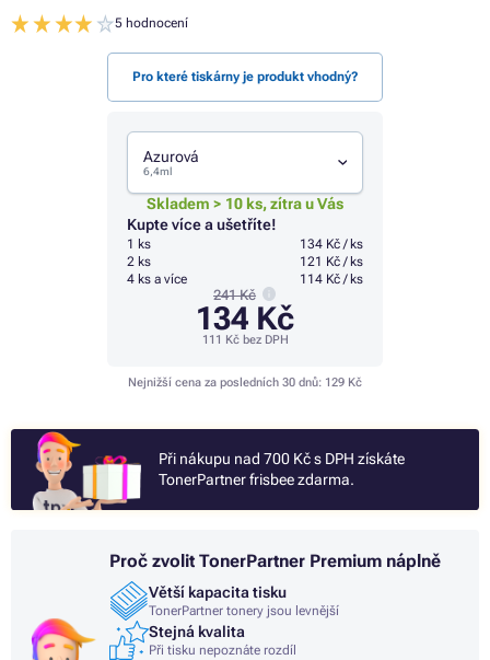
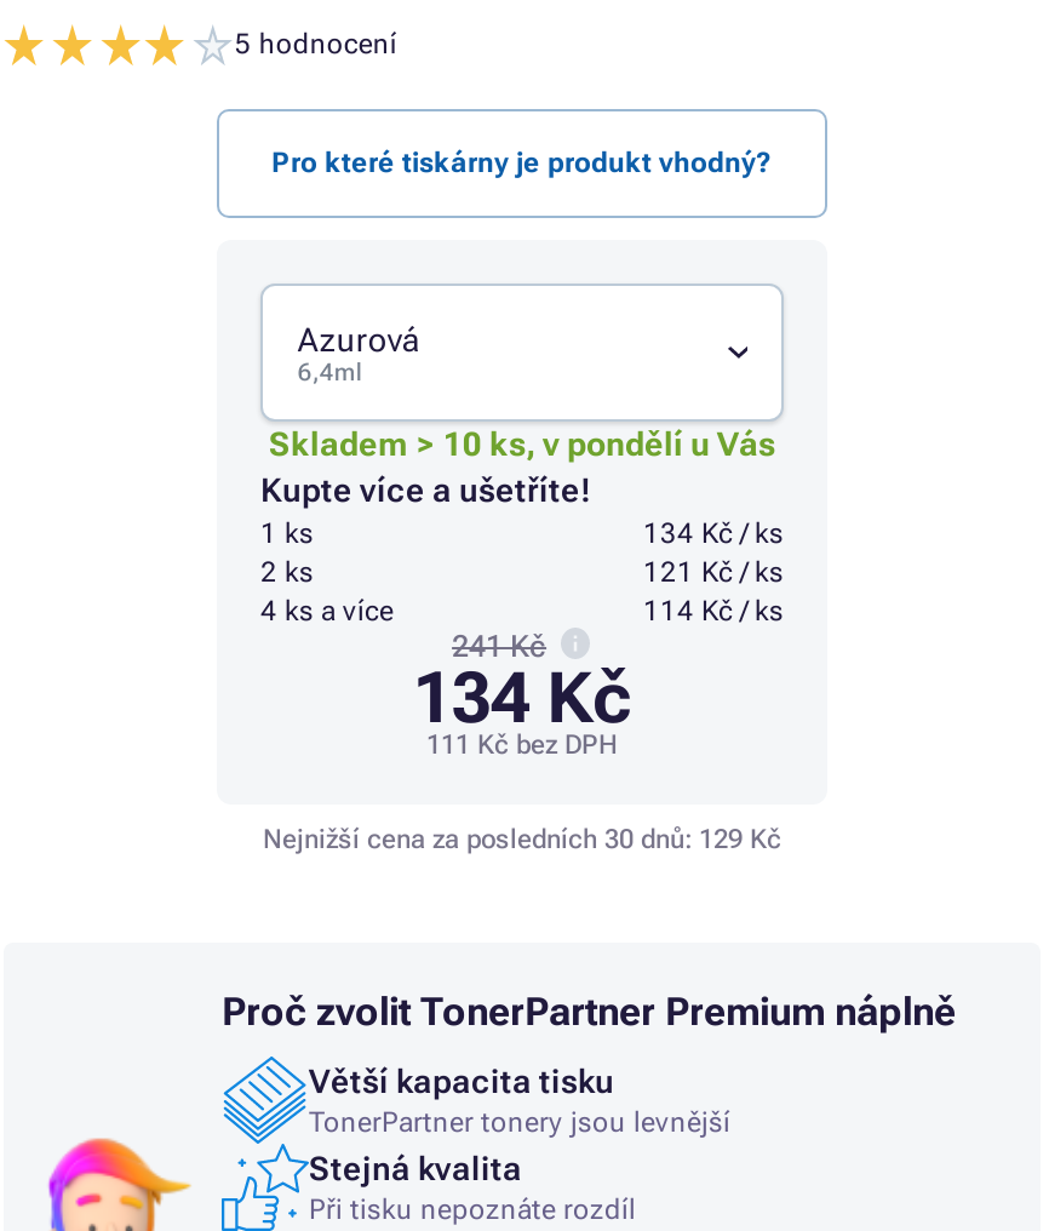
[147,195,343,213] Skladem > 10 ks, zítra u Vás -> [269,425,775,464] Skladem > 10 ks, v pondělí u Vás
[10,428,480,511] [image] | Při nákupu nad 700 Kč s DPH získáte | TonerPartner frisbee zdarma. -> none

